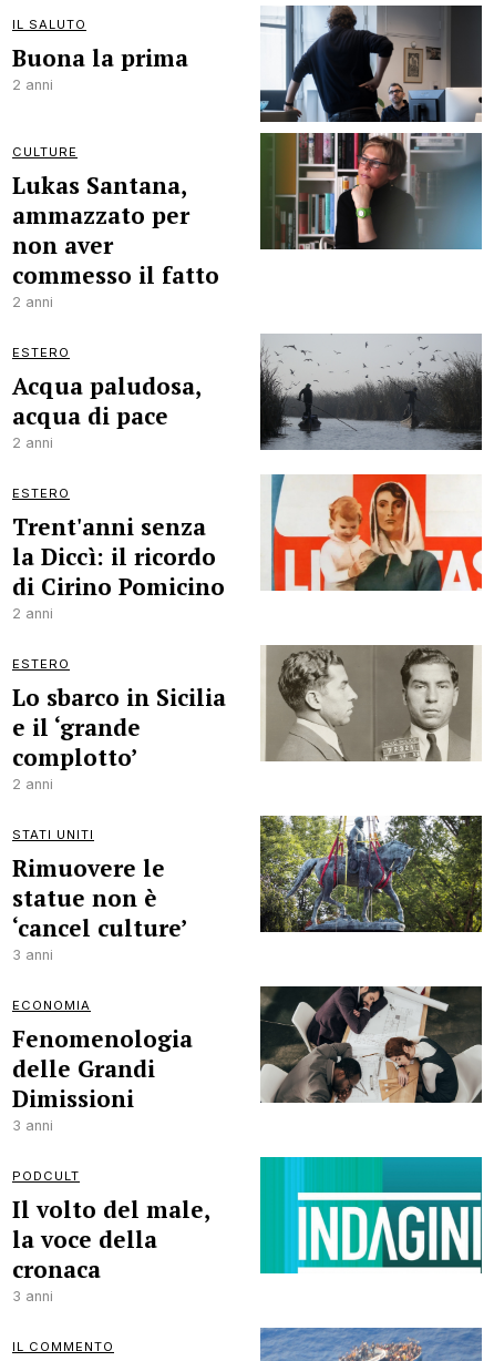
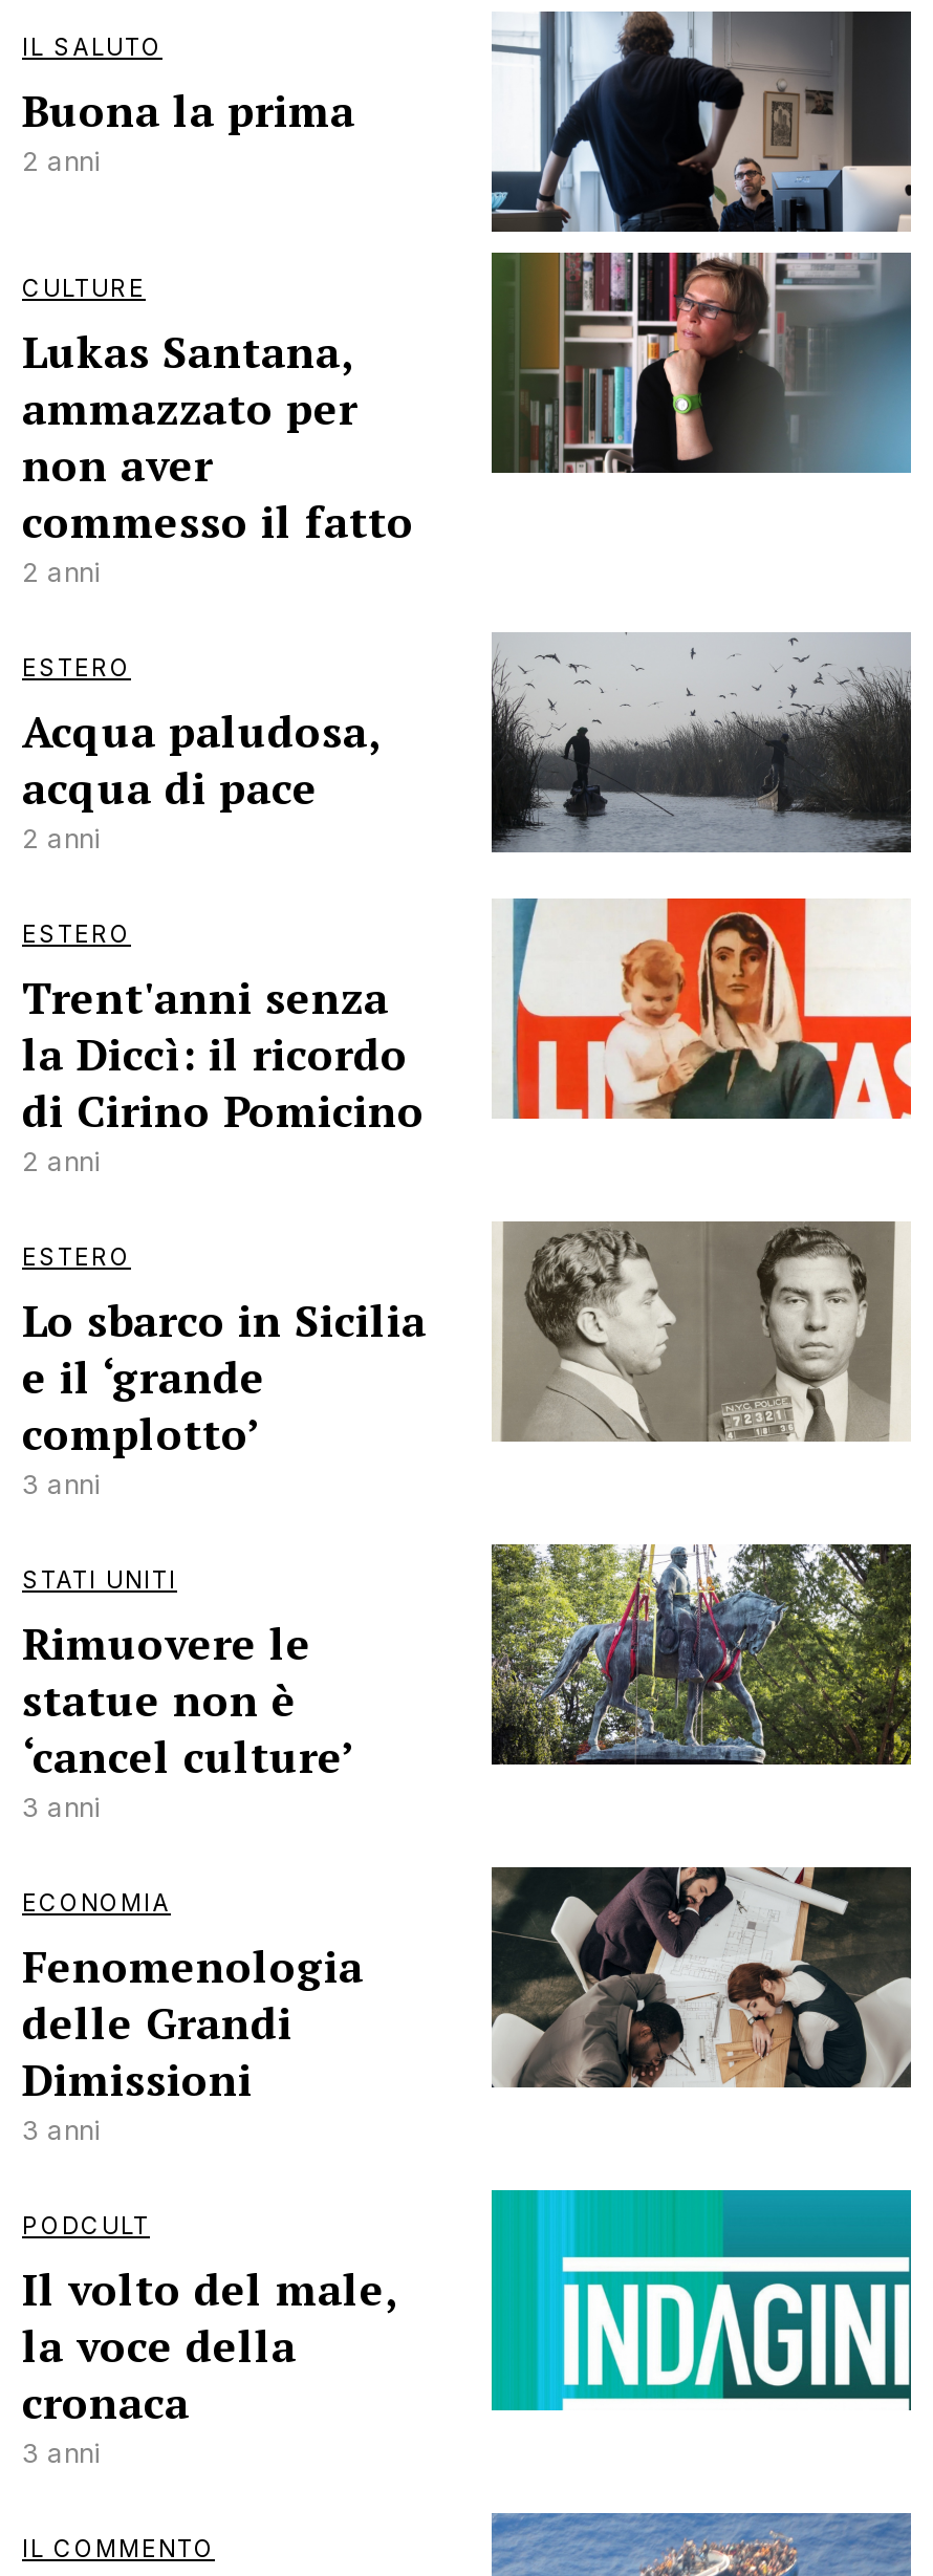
[12,776,53,792] 2 anni -> [22,1469,100,1500] 3 anni

